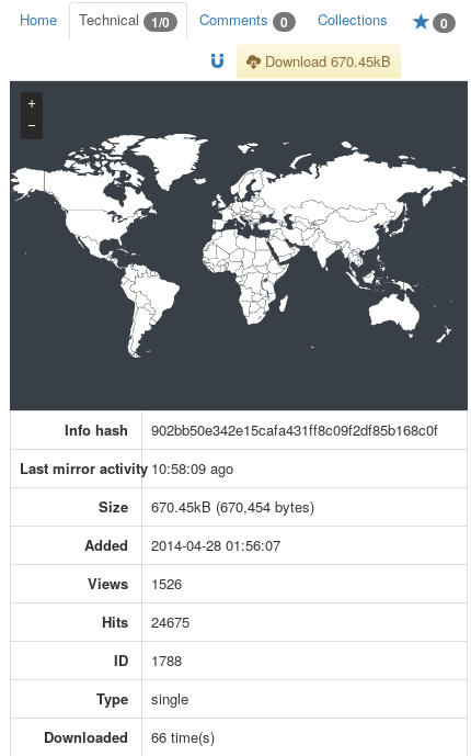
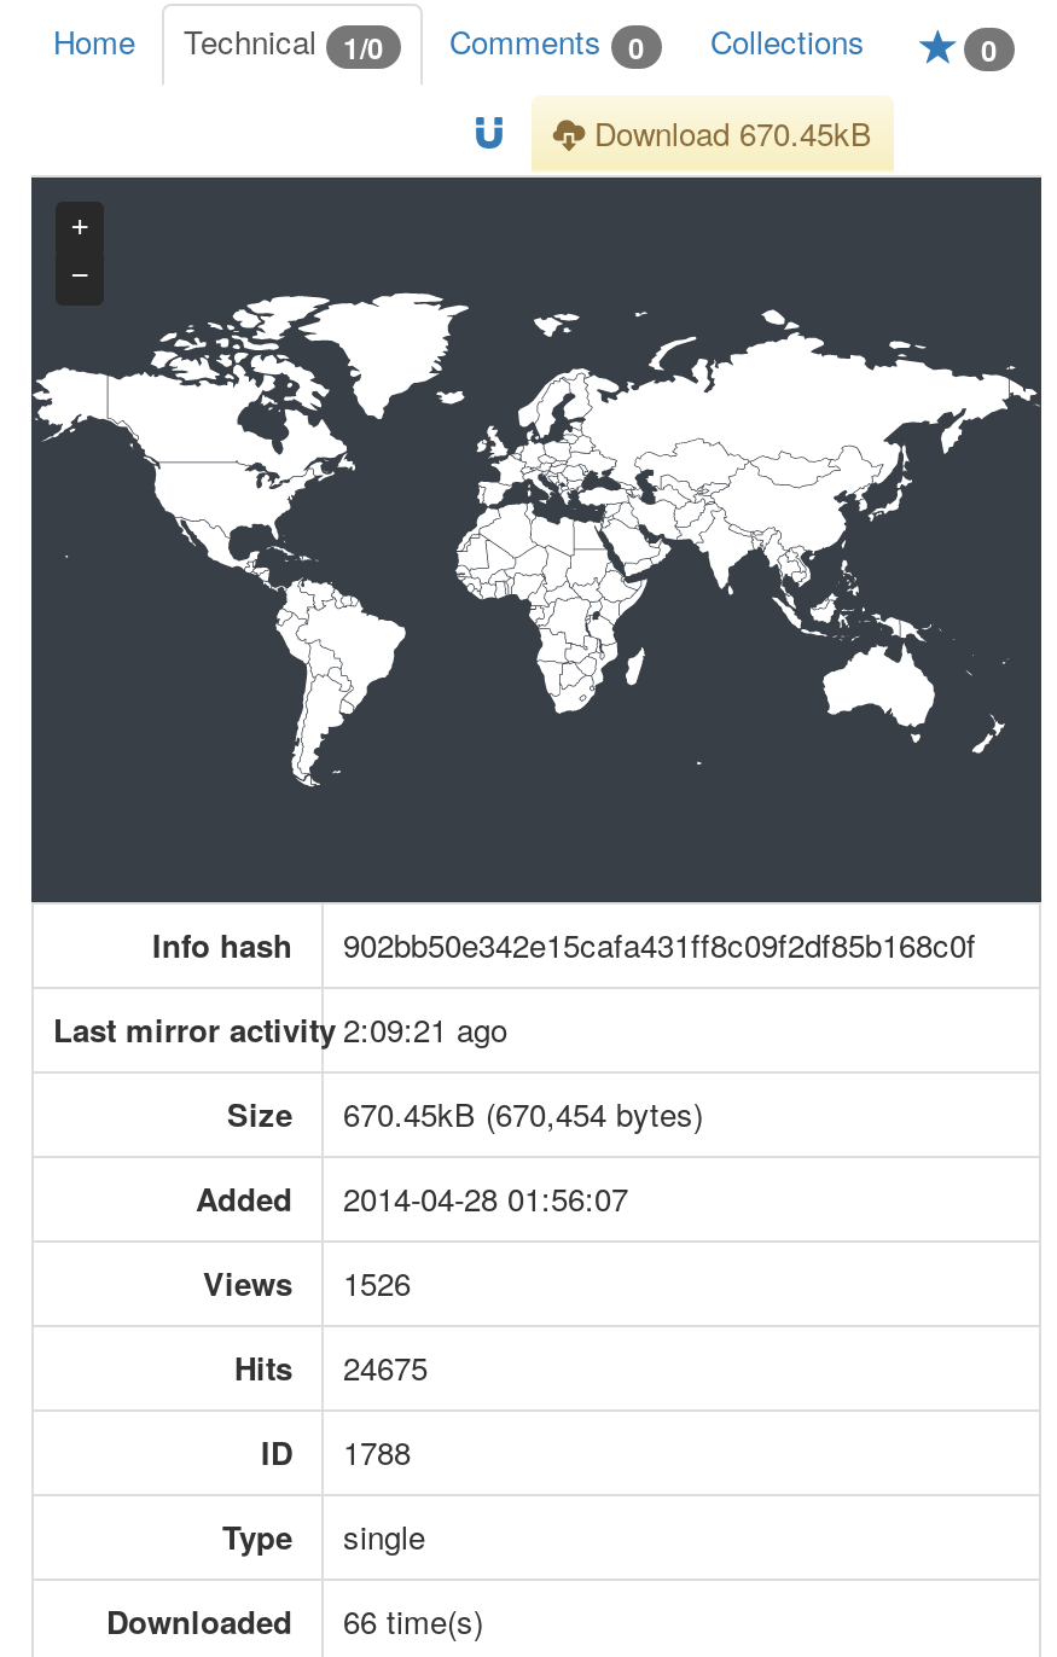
[20,457,233,478] Last mirror activity 10:58:09 ago -> [53,1005,507,1051] Last mirror activity 2:09:21 ago

